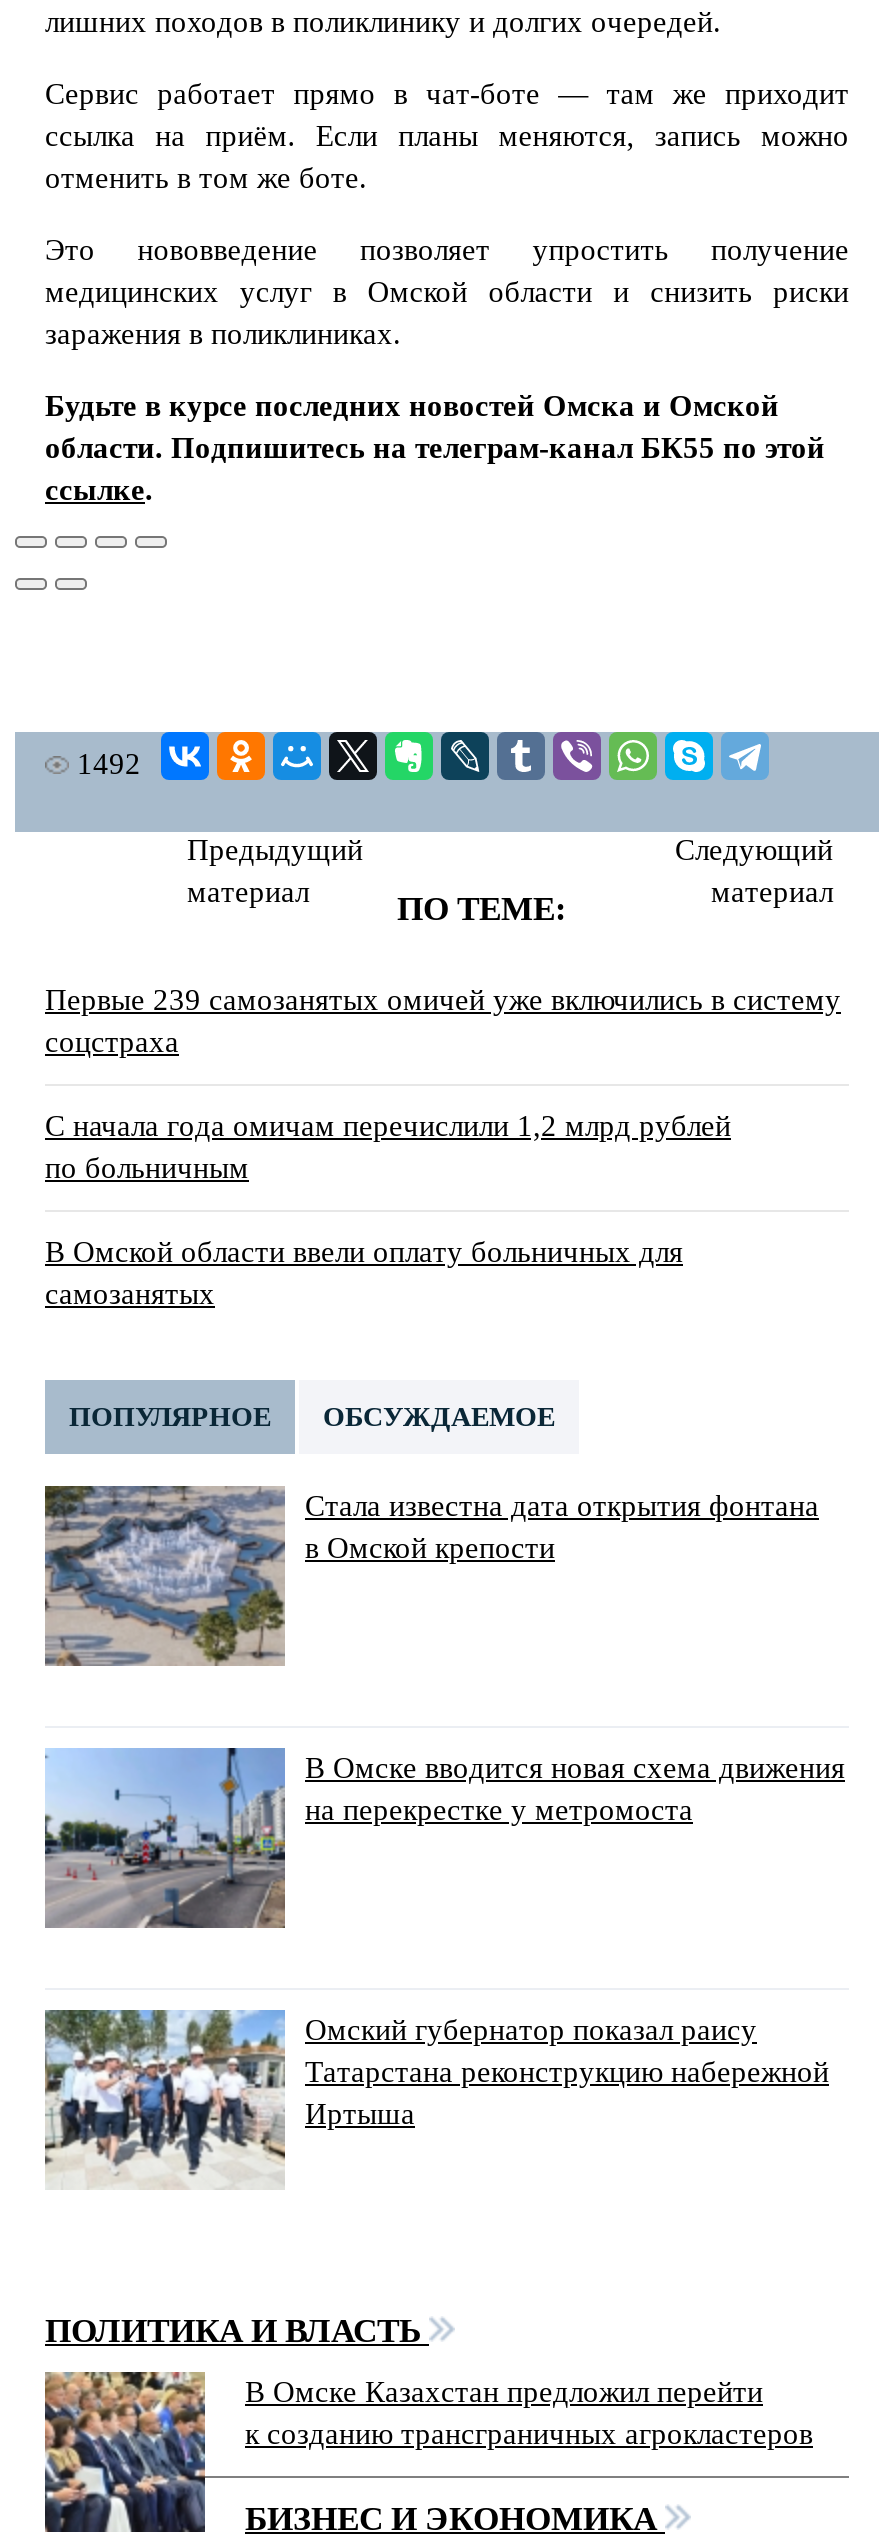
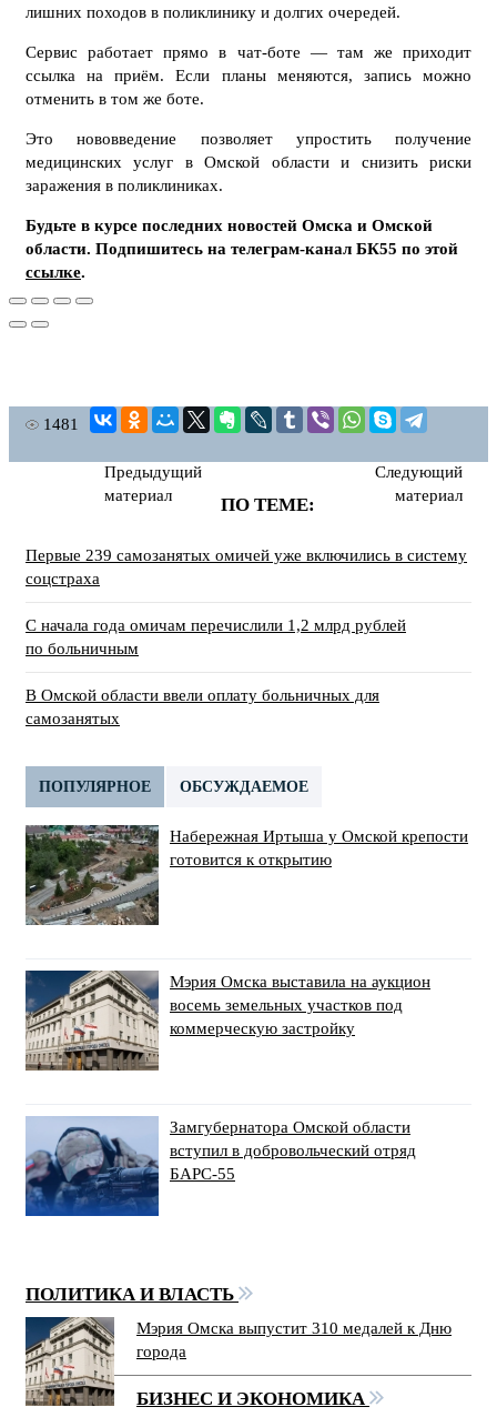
[77,747,141,779] 1492 -> [43,415,79,433] 1481
[43,1484,819,1666] [image] | Стала известна дата открытия фонтана | в Омской крепости -> [24,824,468,925] [image] | Набережная Иртыша у Омской крепости | готовится к открытию
[43,1746,845,1930] [image] | В Омске вводится новая схема движения | на перекрестке у метромоста -> [24,969,430,1072] [image] | Мэрия Омска выставила на аукцион | восемь земельных участков под | коммерческую застройку
[43,2008,829,2190] [image] | Омский губернатор показал раису | Татарстана реконструкцию набережной | Иртыша -> [24,1116,416,1217] [image] | Замгубернатора Омской области | вступил в добровольческий отряд | БАРС-55
[43,2370,813,2534] [image] | В Омске Казахстан предложил перейти | к созданию трансграничных агрокластеров -> [24,1316,452,1407] [image] | Мэрия Омска выпустит 310 медалей к Дню | города

